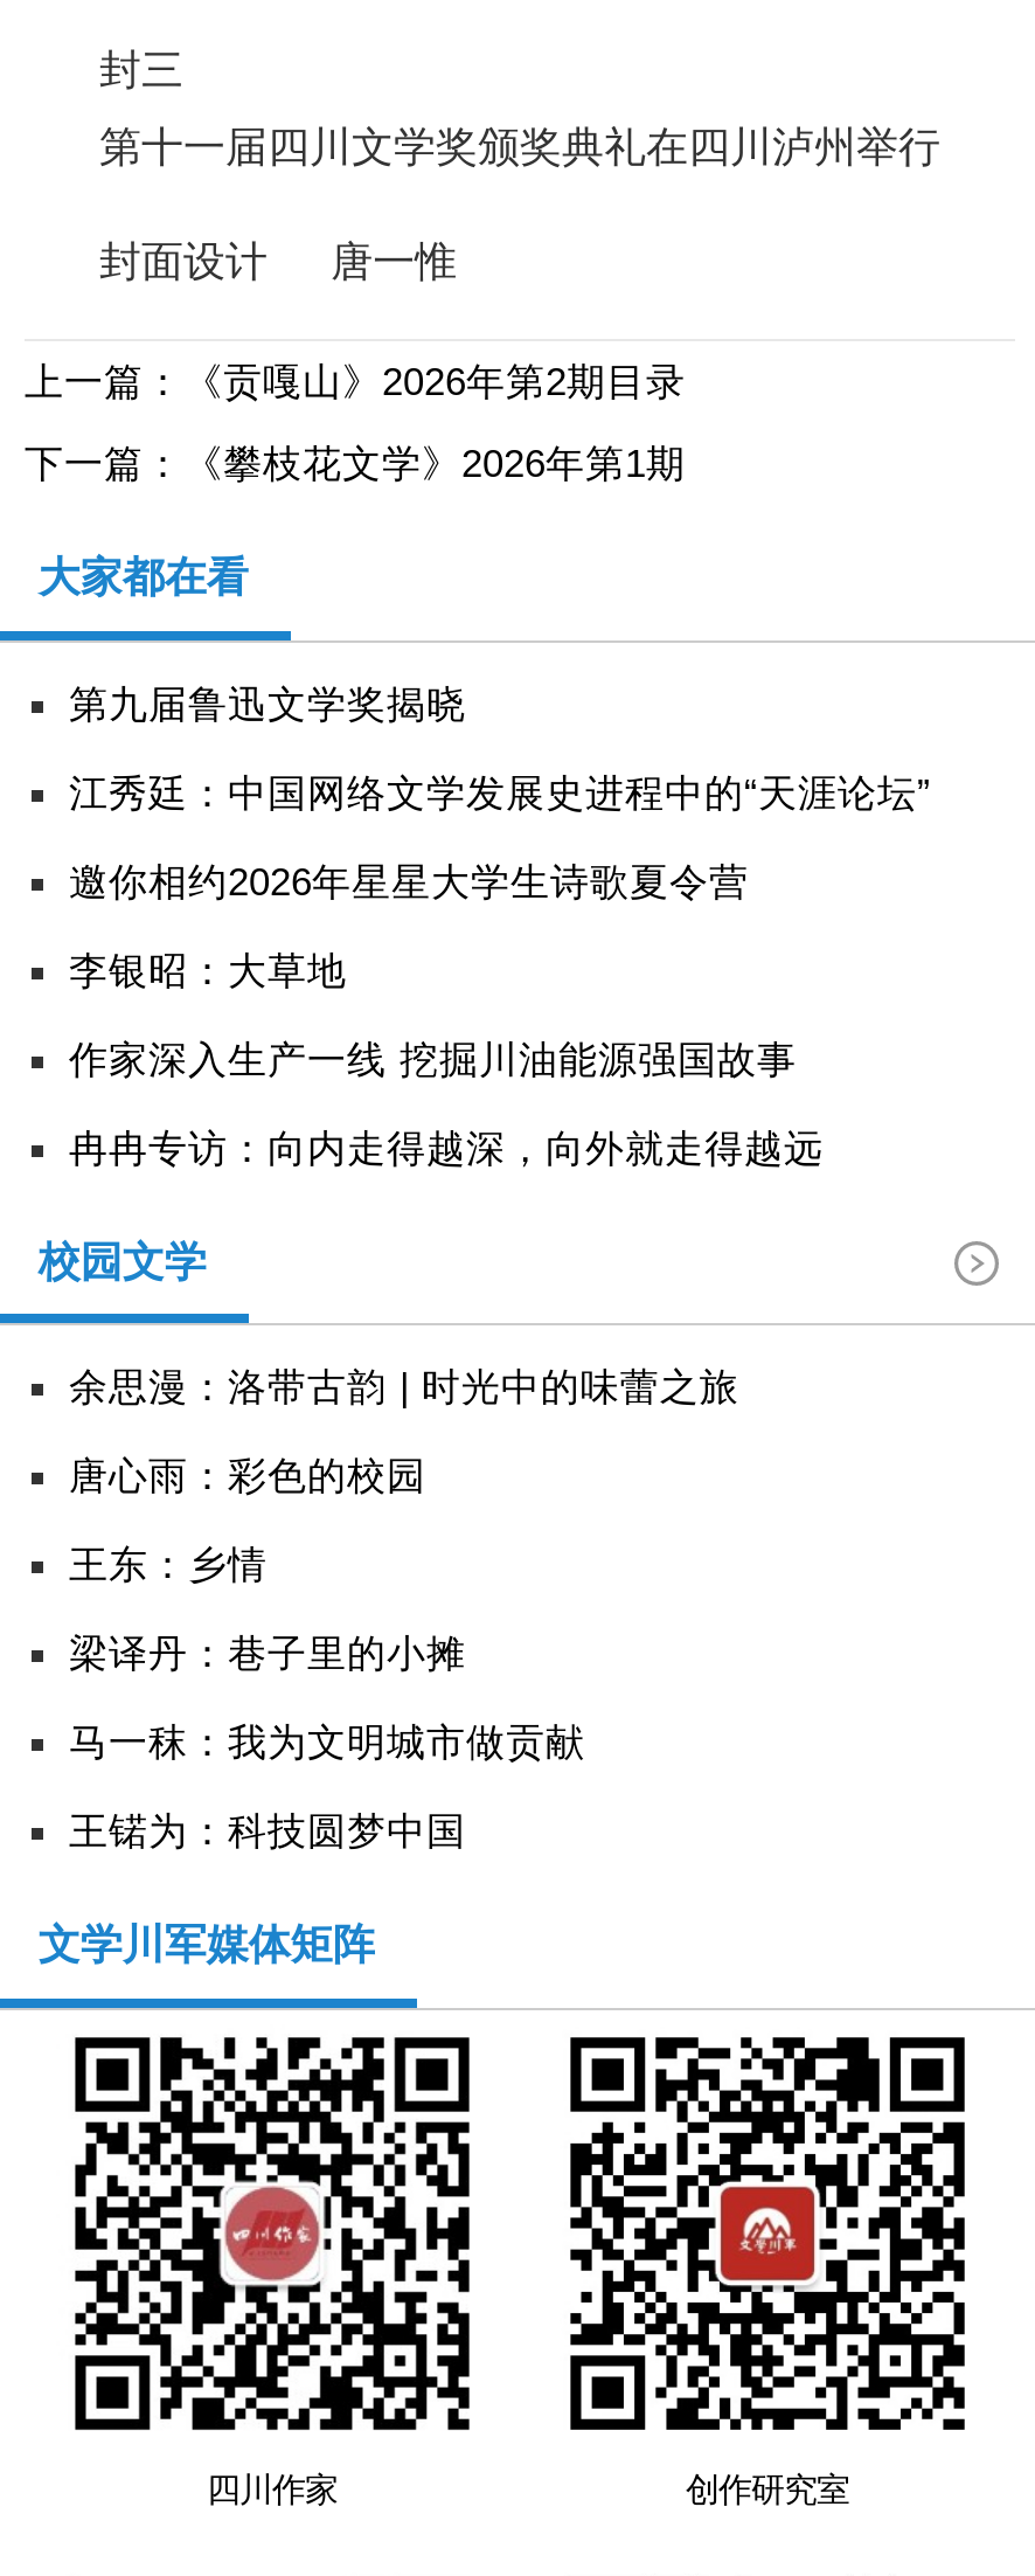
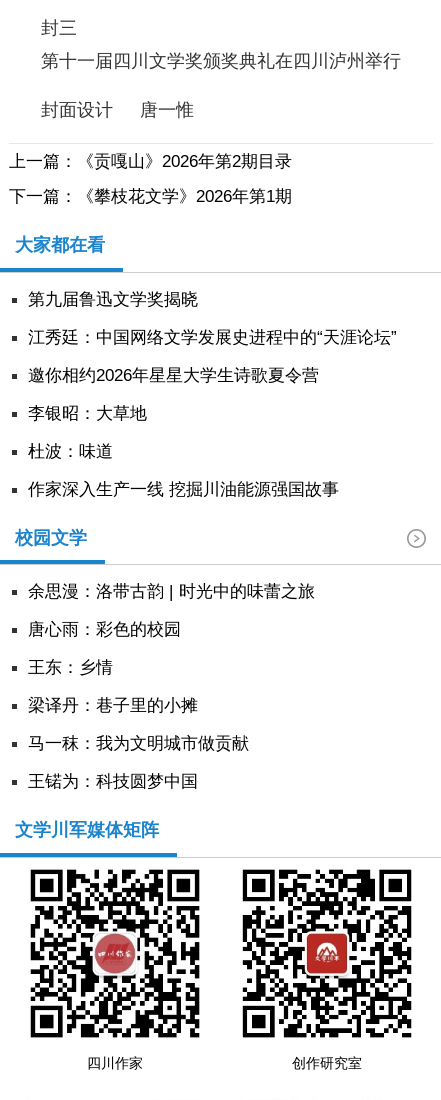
none -> [28,442,113,461] 杜波：味道
moved [69,1037,797,1082] -> [28,480,339,499]: 作家深入生产一线 挖掘川油能源强国故事
[69,1126,824,1170] 冉冉专访：向内走得越深，向外就走得越远 -> none

